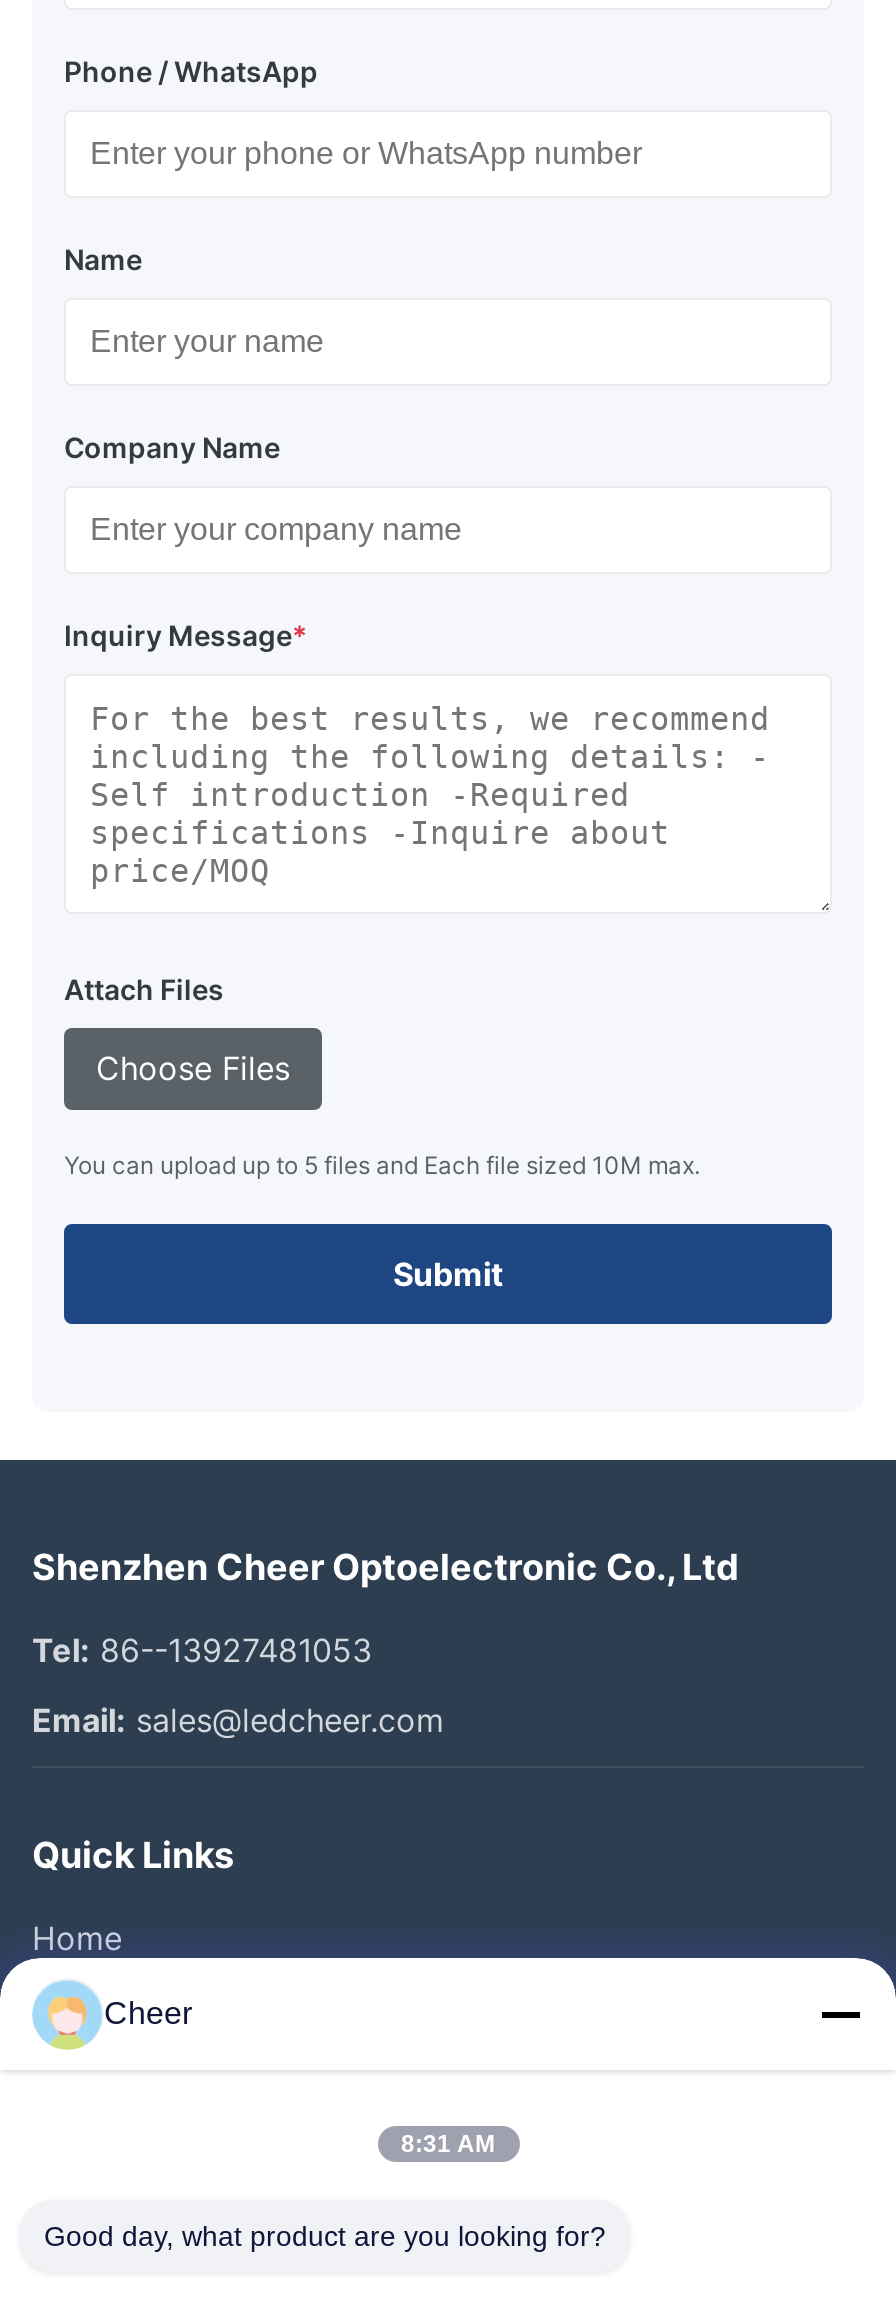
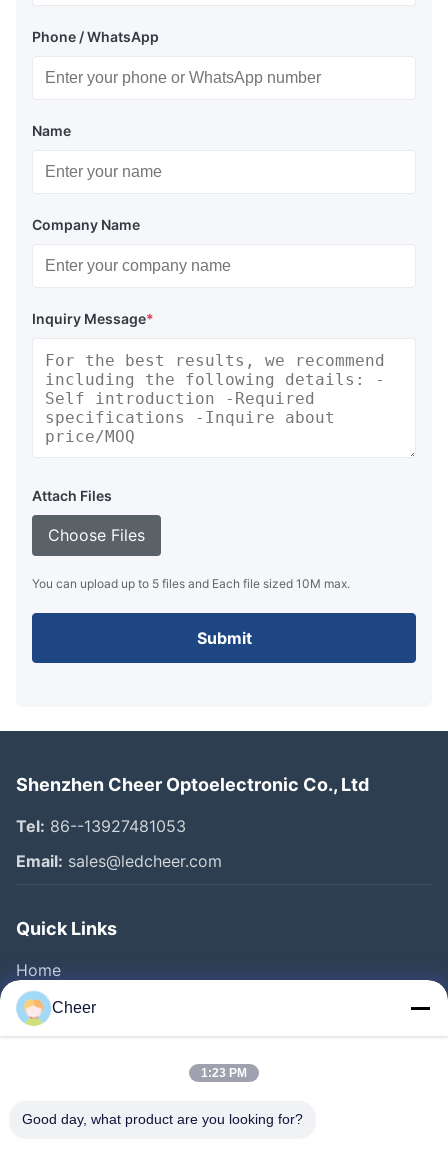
[401,2130,495,2158] 8:31 AM -> [201,1066,247,1080] 1:23 PM

